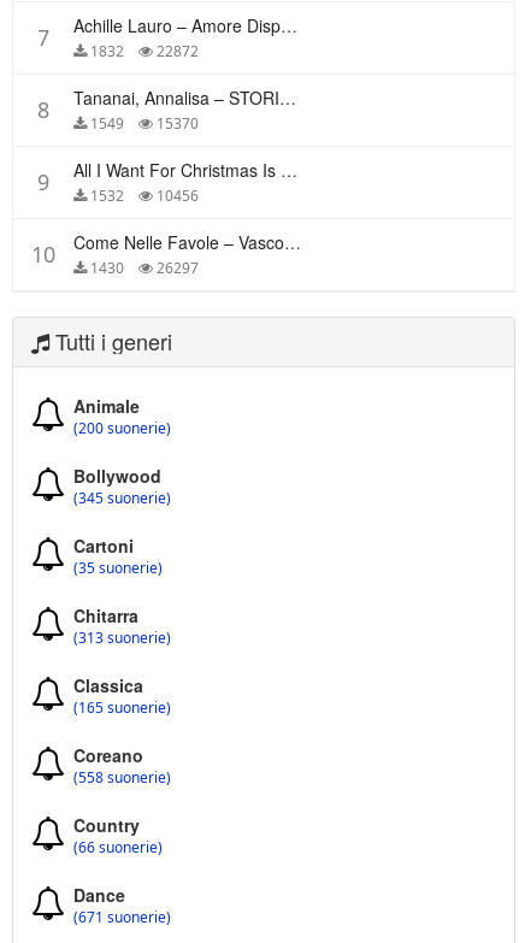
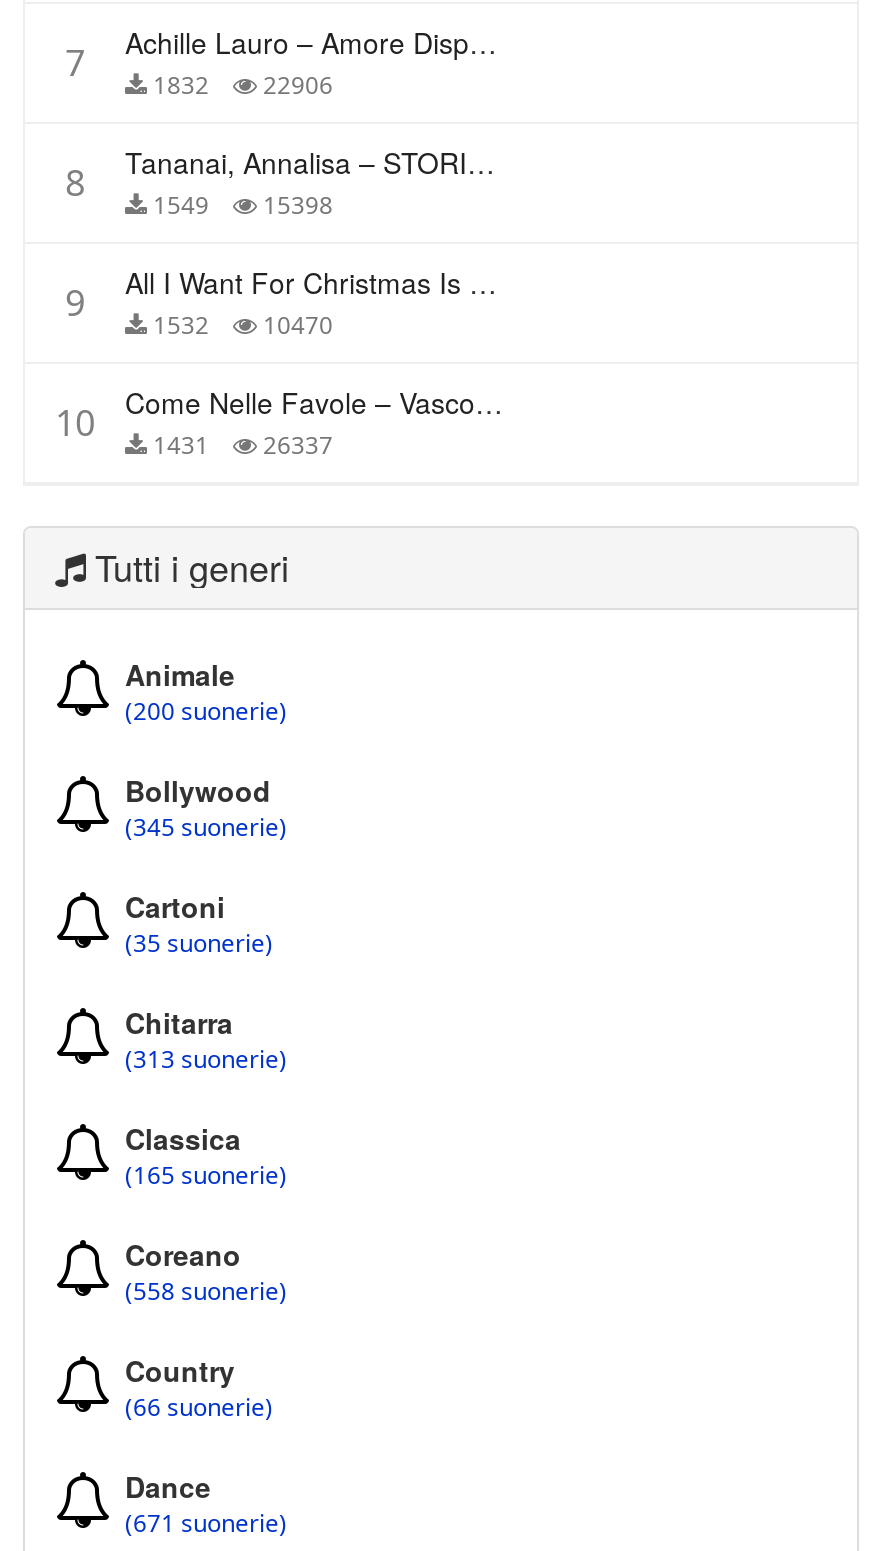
[37,23,199,61] 7 1832 22872 -> [65,38,333,102] 7 1832 22906
[37,95,199,134] 8 1549 15370 -> [65,158,333,222] 8 1549 15398
[37,167,199,206] 9 1532 10456 -> [65,278,333,342] 9 1532 10470
[87,258,138,278] 1430 -> [147,428,233,462] 1431
[153,258,199,278] 26297 -> [257,428,333,462] 26337

